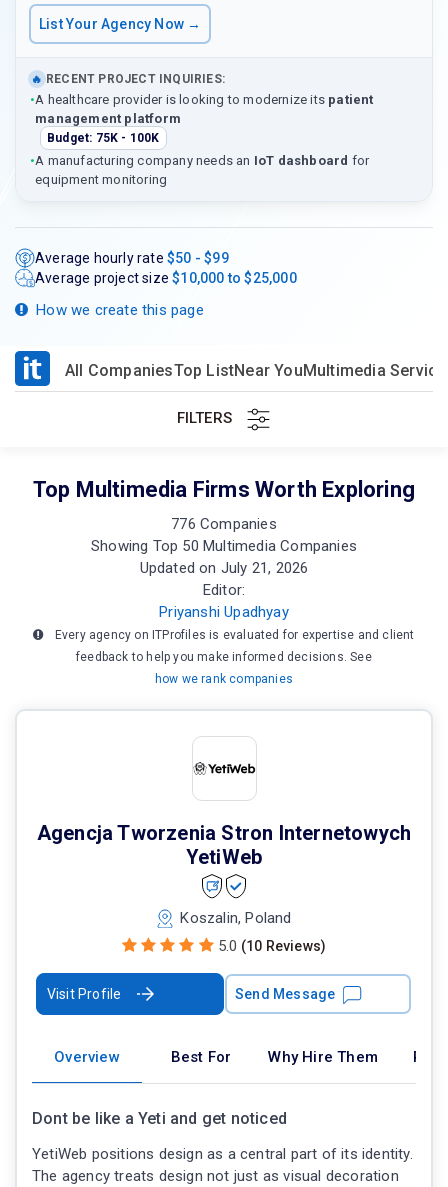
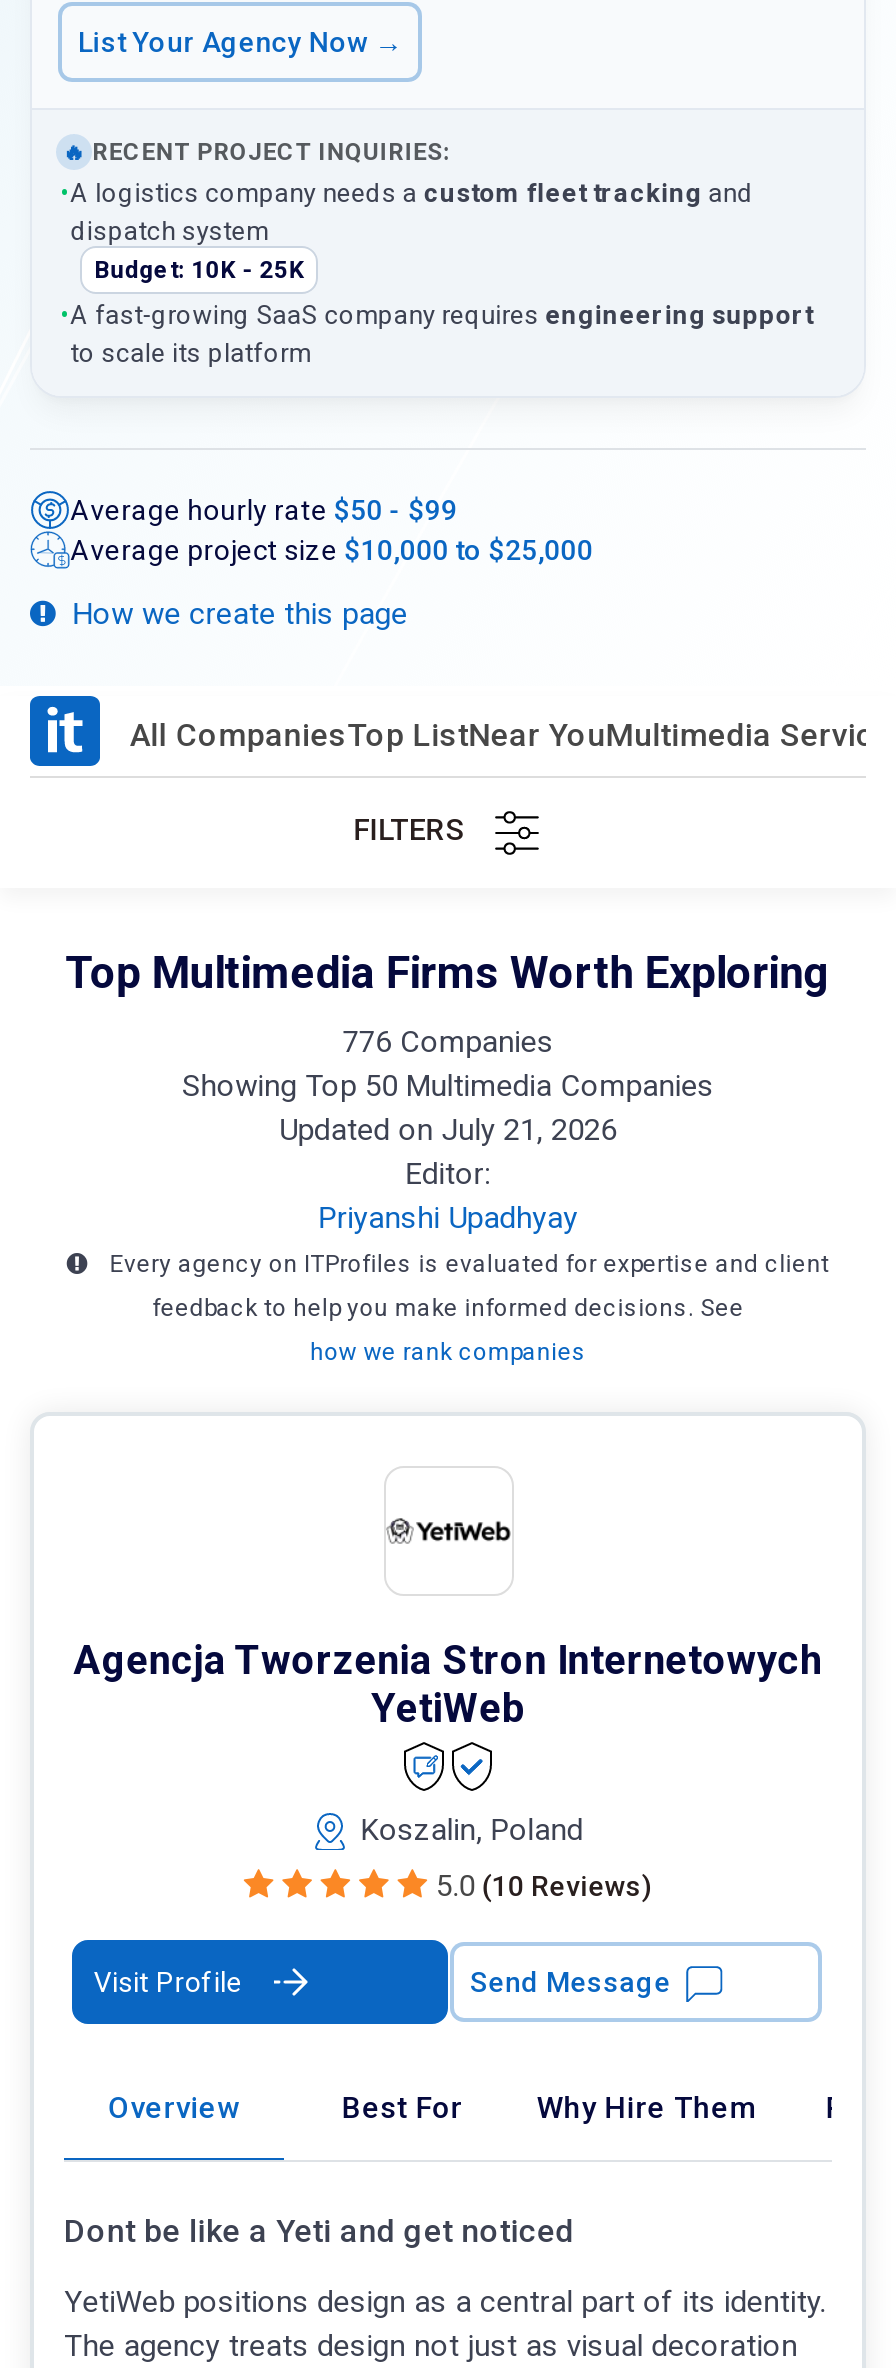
[30,92,374,145] •A healthcare provider is looking to modernize its patient | management platform | Budget: 75K - 100K -> [60,178,754,284] •A logistics company needs a custom fleet tracking and | dispatch system | Budget: 10K - 25K
[30,153,369,187] •A manufacturing company needs an IoT dashboard for | equipment monitoring -> [60,300,813,368] •A fast-growing SaaS company requires engineering support | to scale its platform

